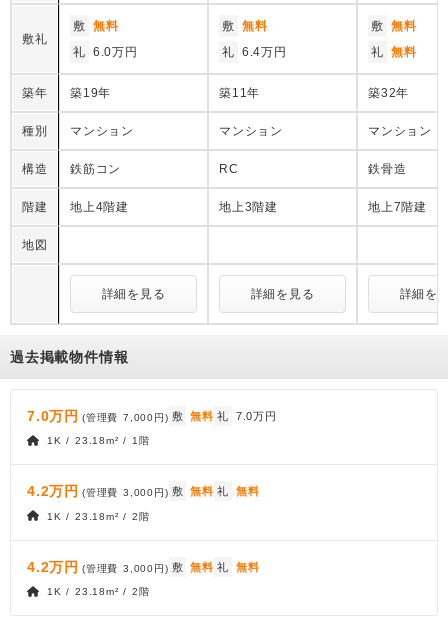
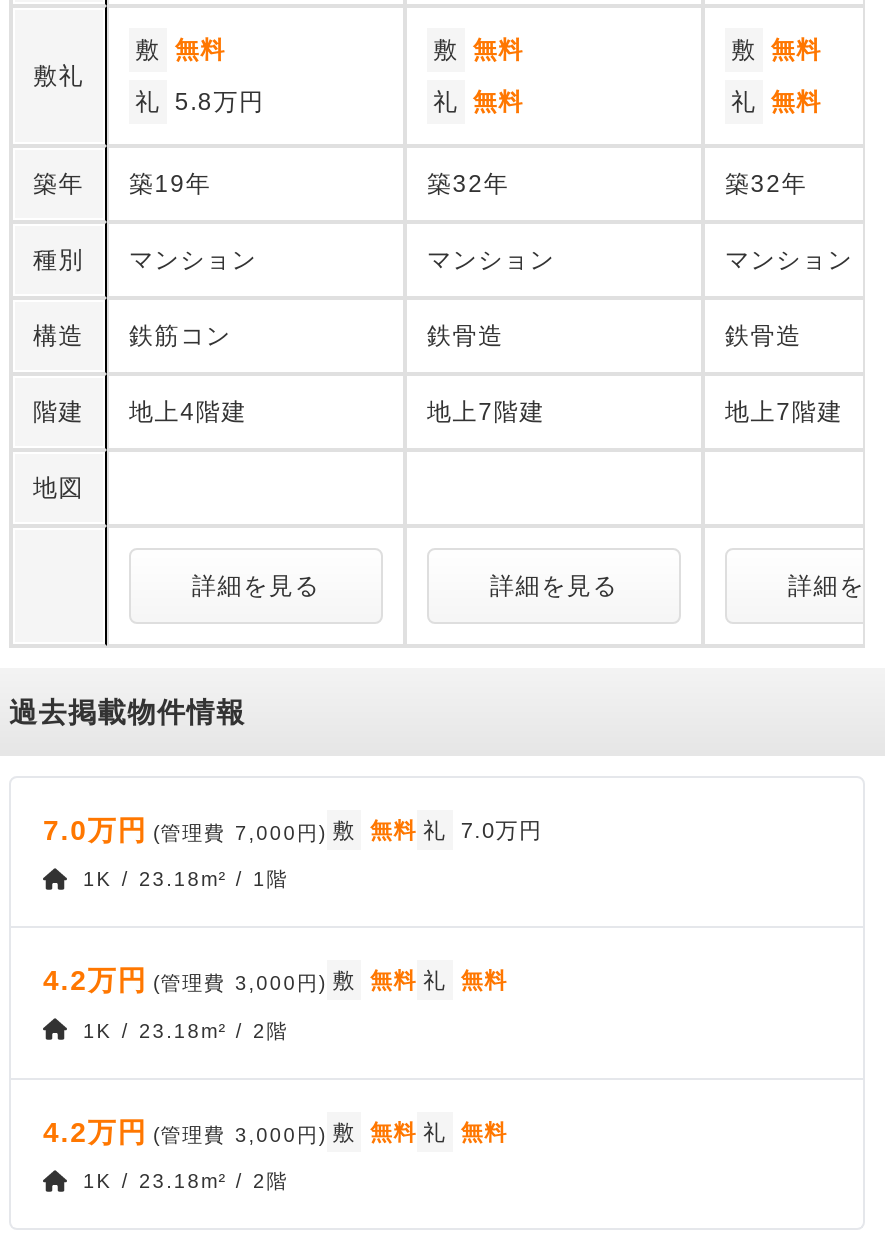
[73,45,138,59] 礼 6.0万円 -> [135,88,265,116] 礼 5.8万円
[222,45,287,59] 礼 6.4万円 -> [433,88,524,116] 礼 無料
[219,86,260,100] 築11年 -> [427,170,509,198] 築32年
[219,162,239,176] RC -> [427,322,504,350] 鉄骨造
[219,200,278,214] 地上3階建 -> [427,398,545,426] 地上7階建

